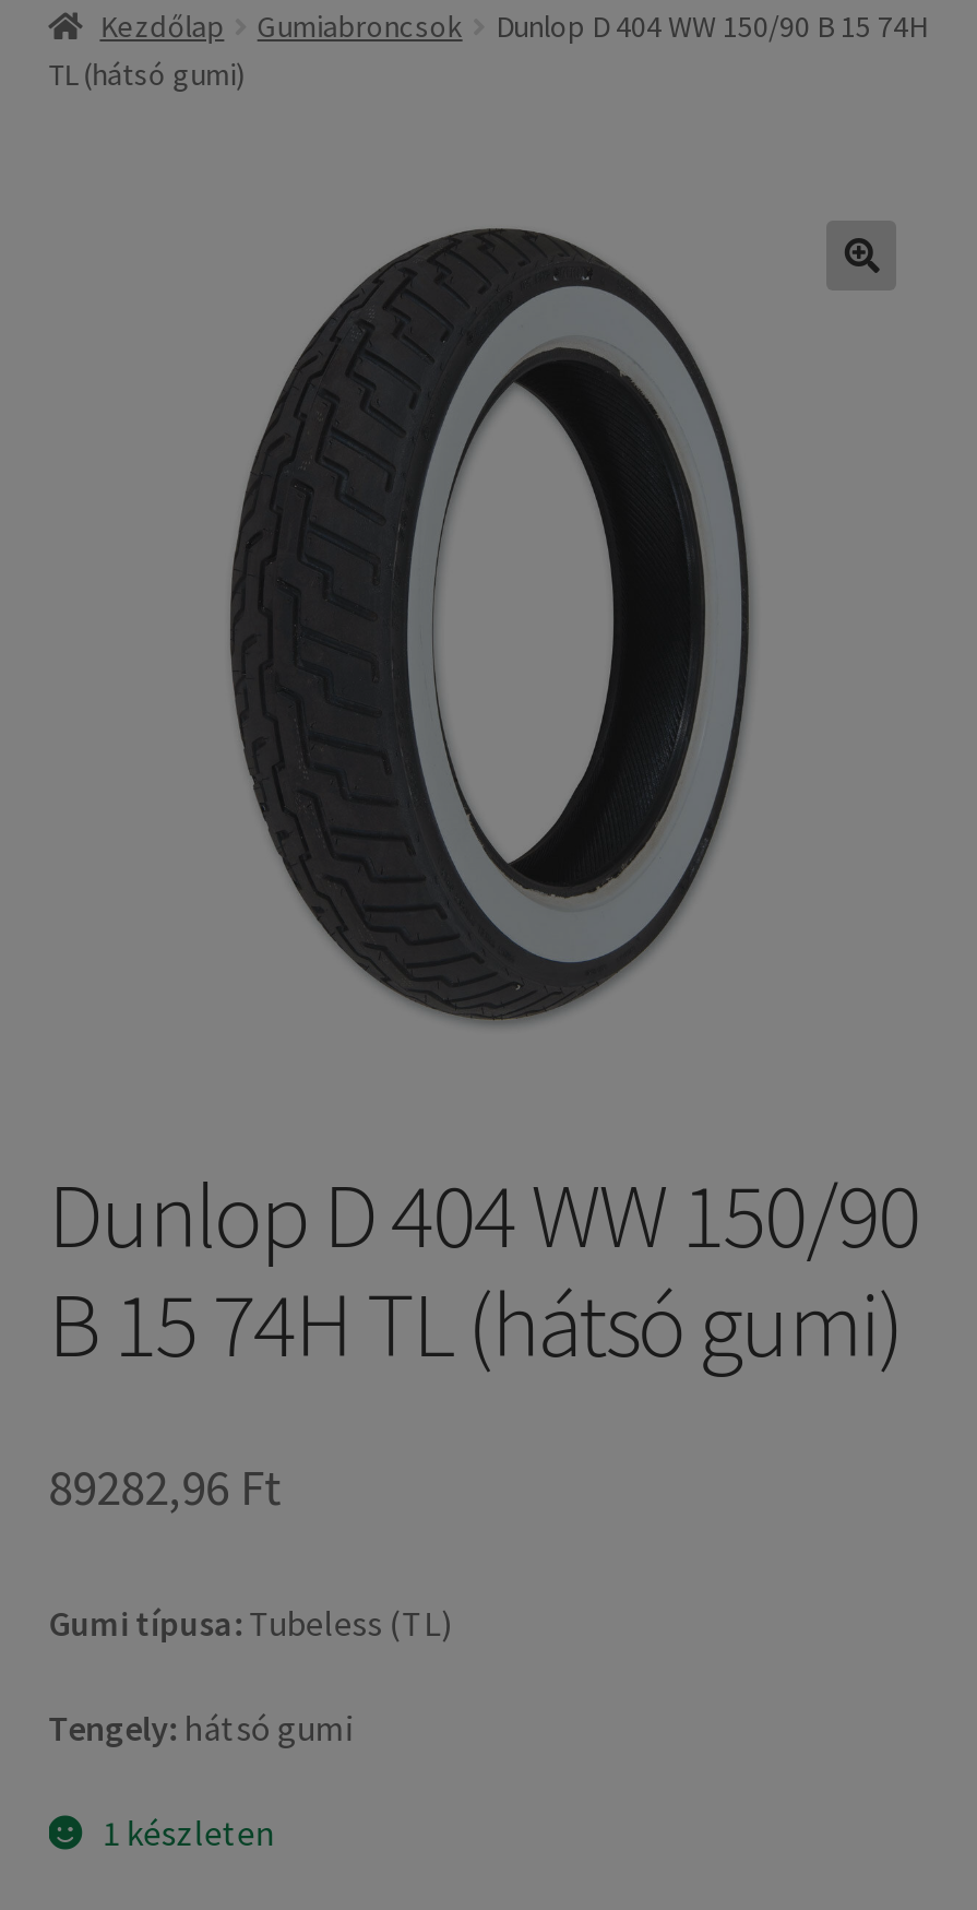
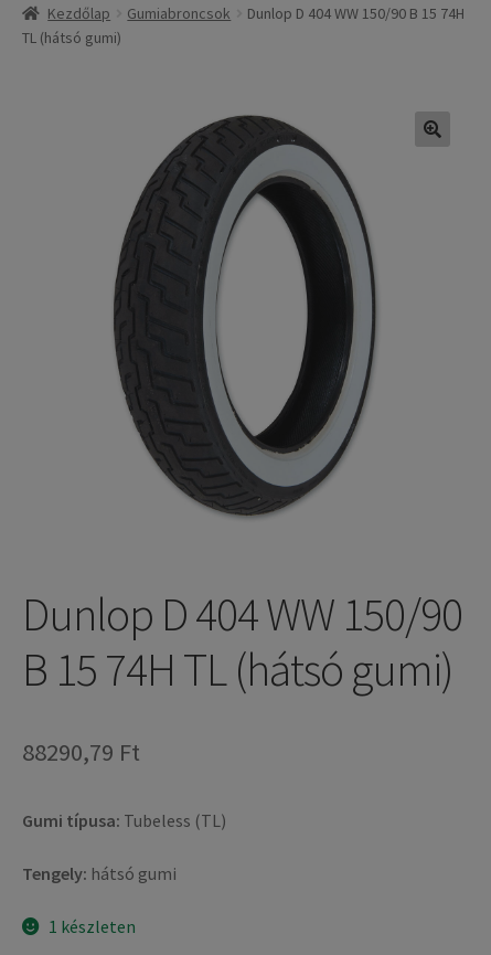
[48,1457,282,1518] 89282,96 Ft -> [22,737,140,768] 88290,79 Ft

